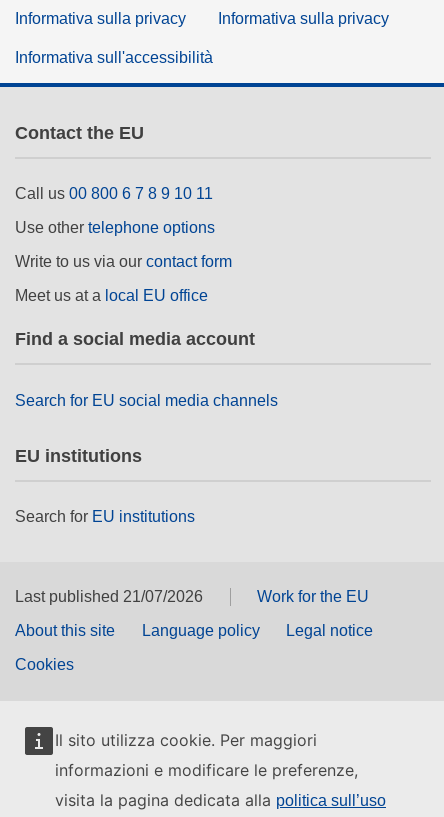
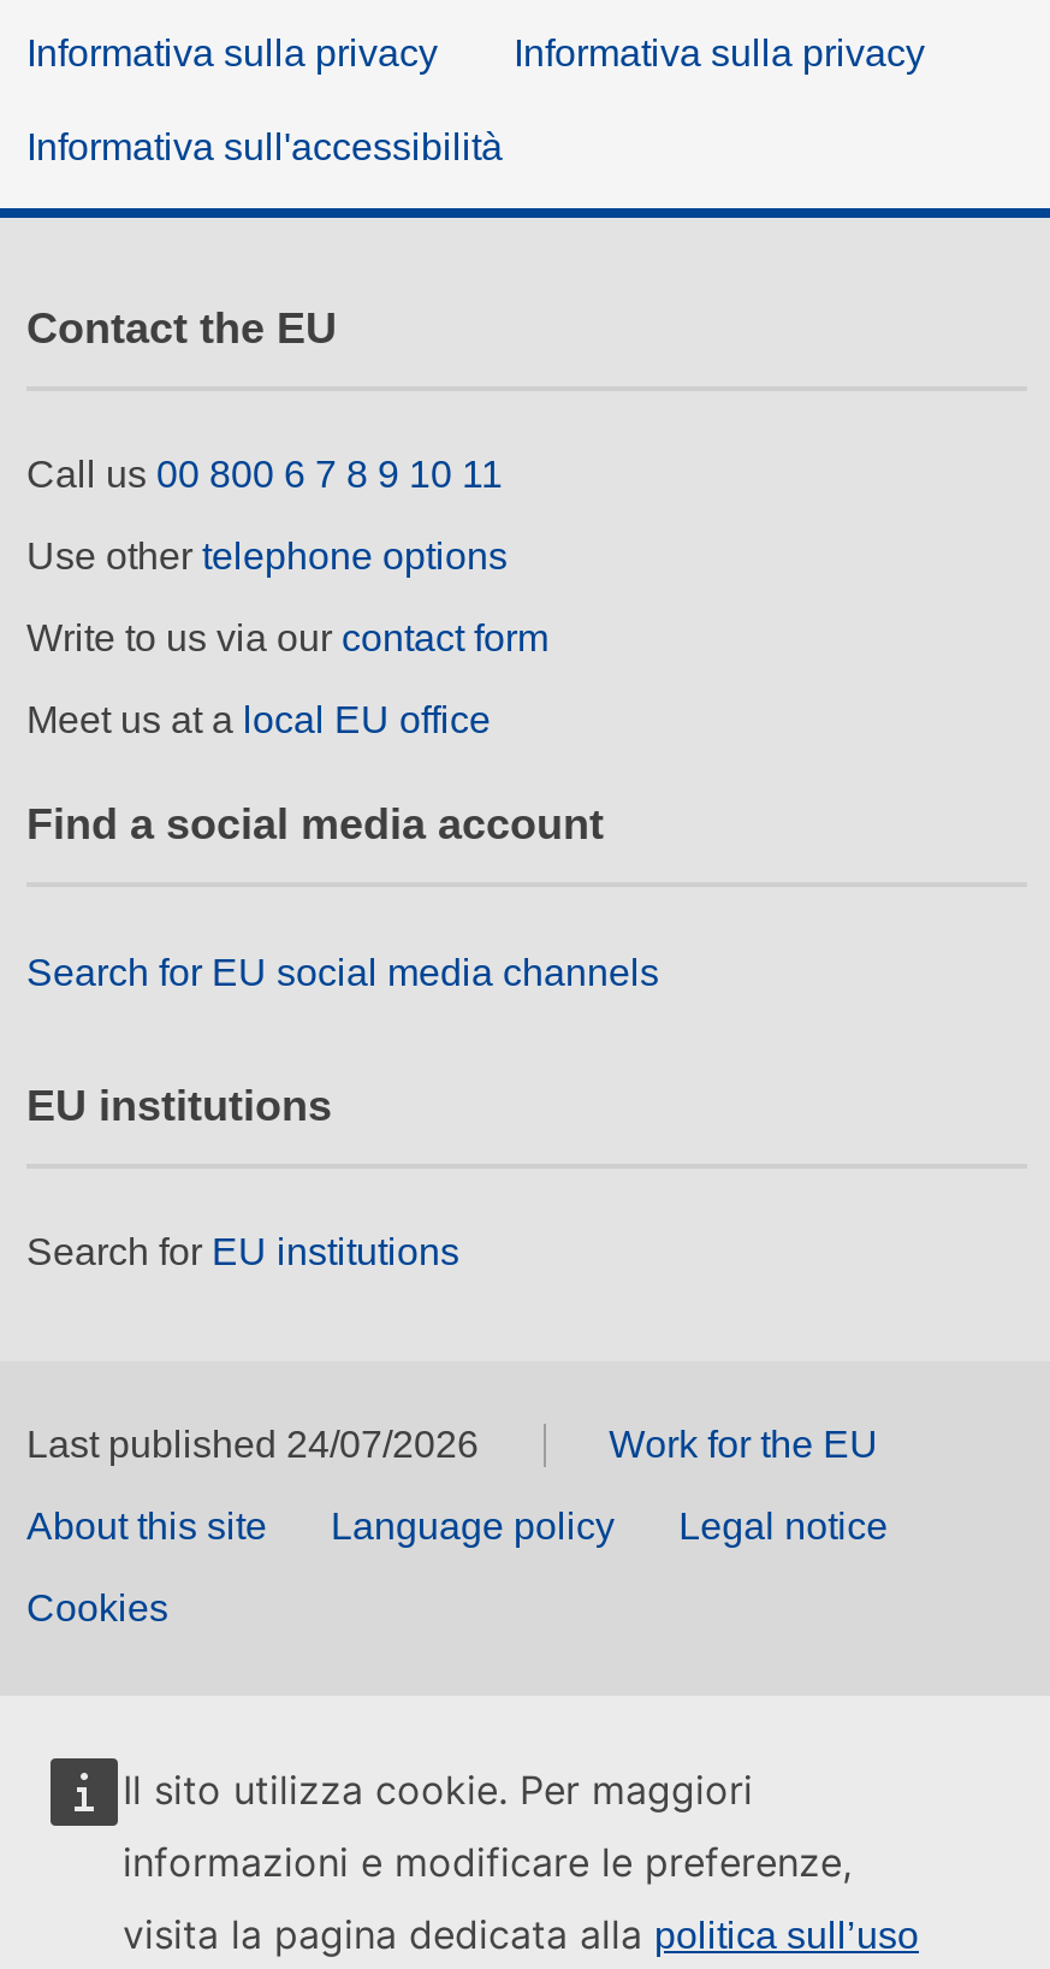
[15,588,203,605] Last published 21/07/2026 -> [26,1425,479,1466] Last published 24/07/2026

